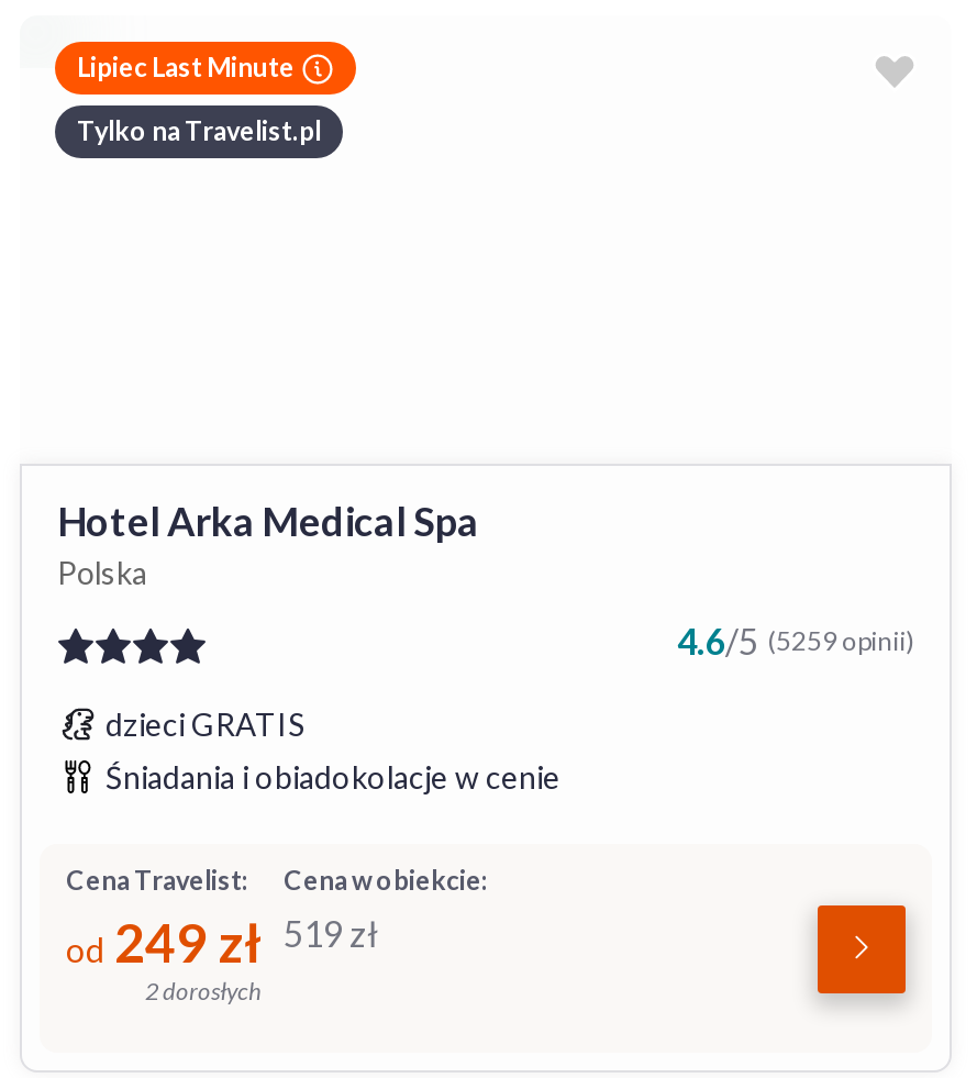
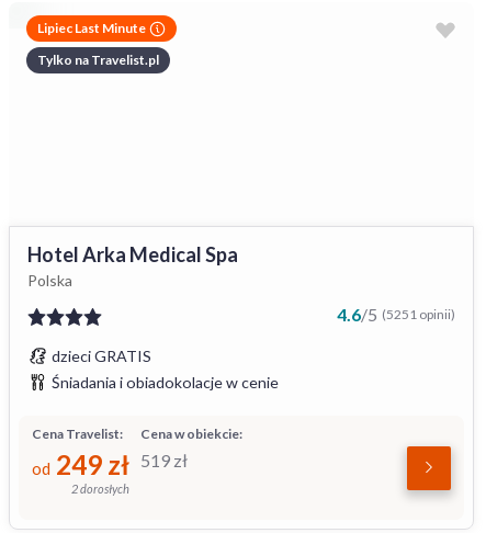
[677,620,914,662] 4.6/5 (5259 opinii) -> [337,304,455,325] 4.6/5 (5251 opinii)

